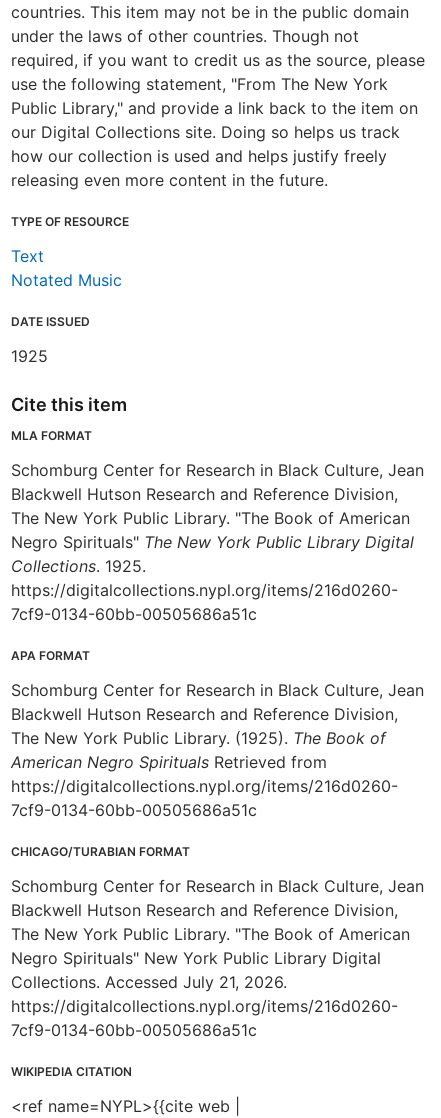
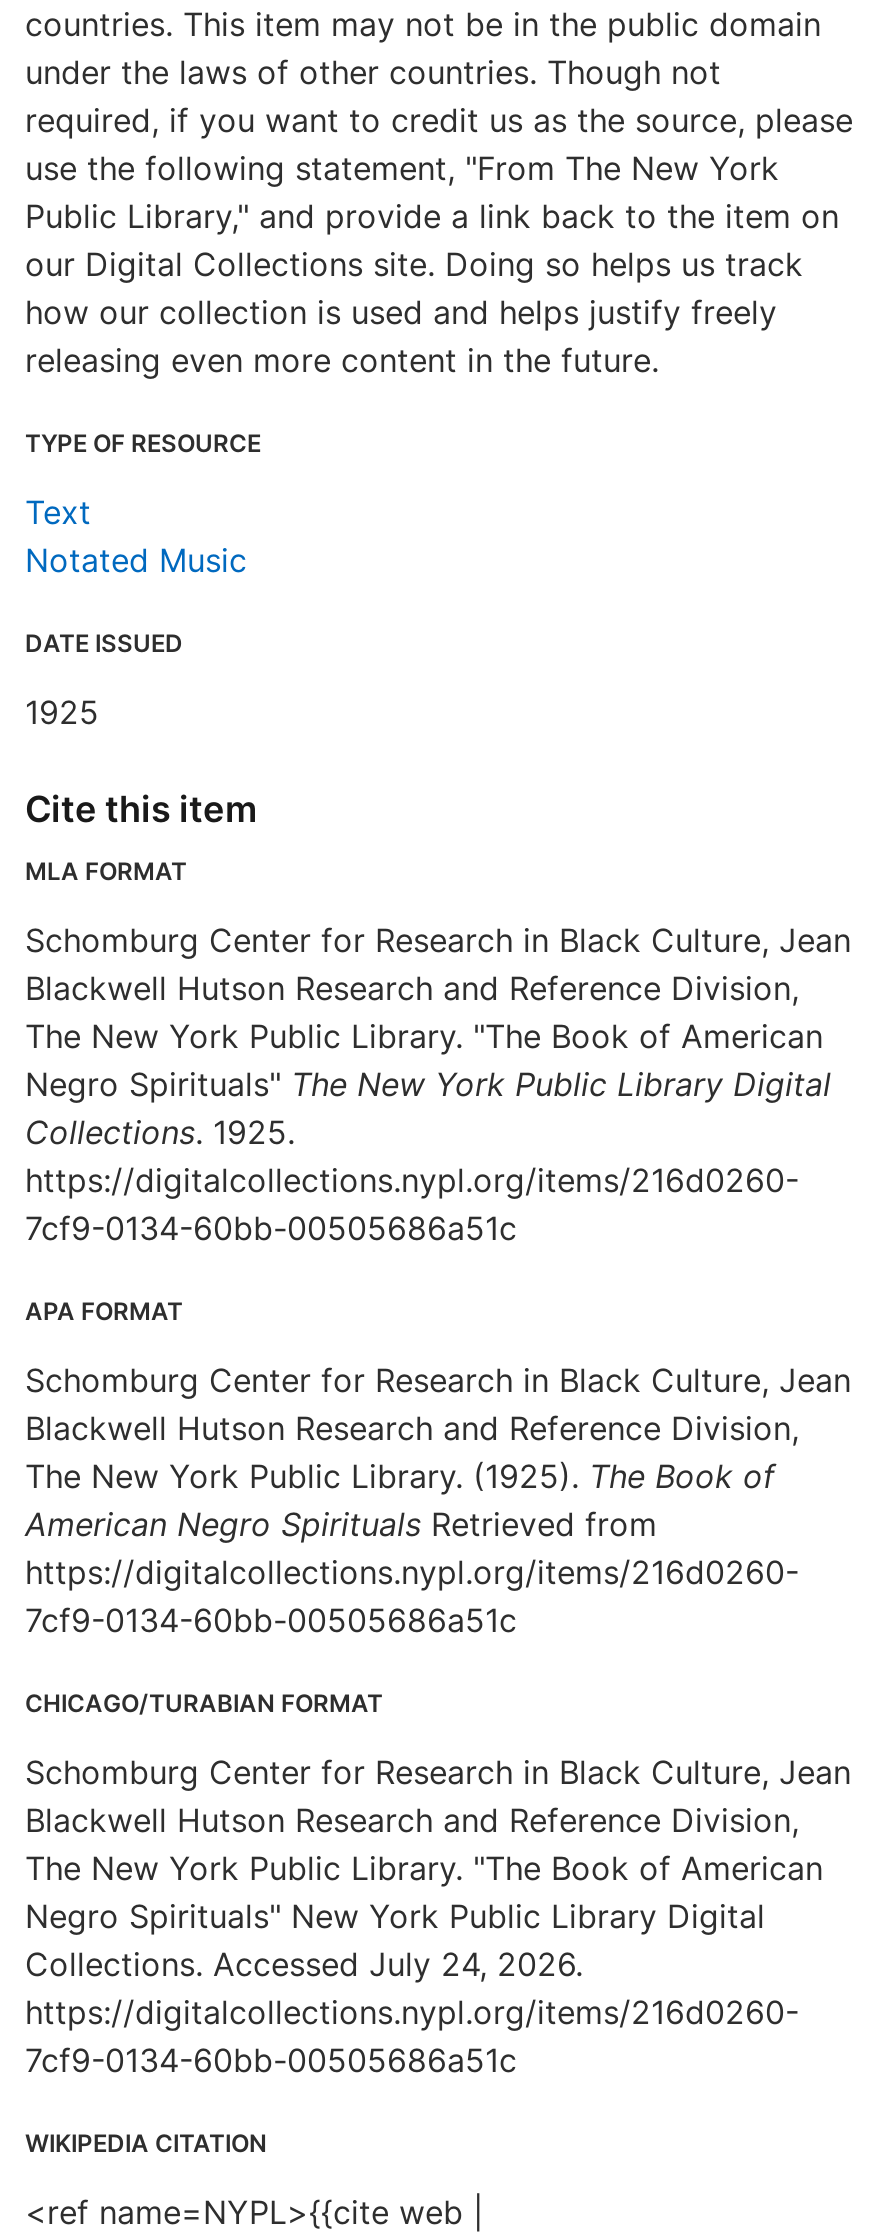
[11,972,287,992] Collections. Accessed July 21, 2026. -> [25,1944,583,1984] Collections. Accessed July 24, 2026.

